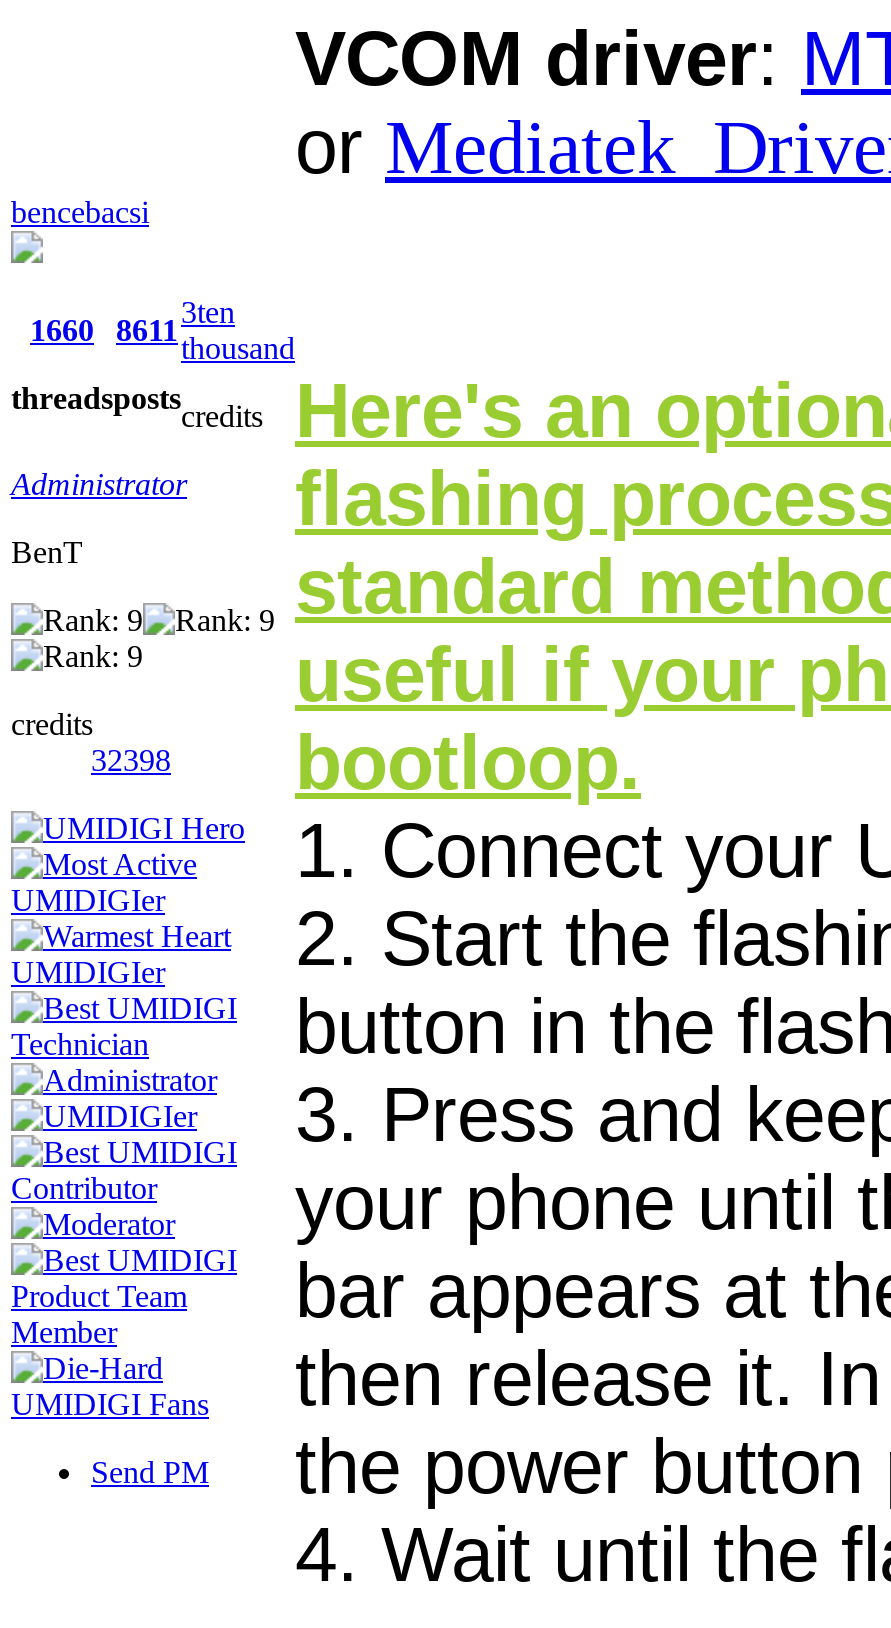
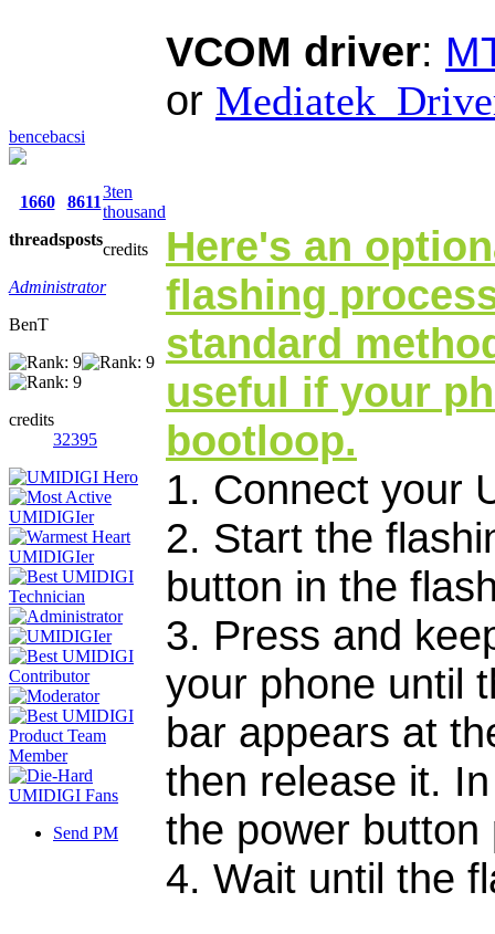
[91,743,171,777] 32398 -> [53,430,97,449] 32395

